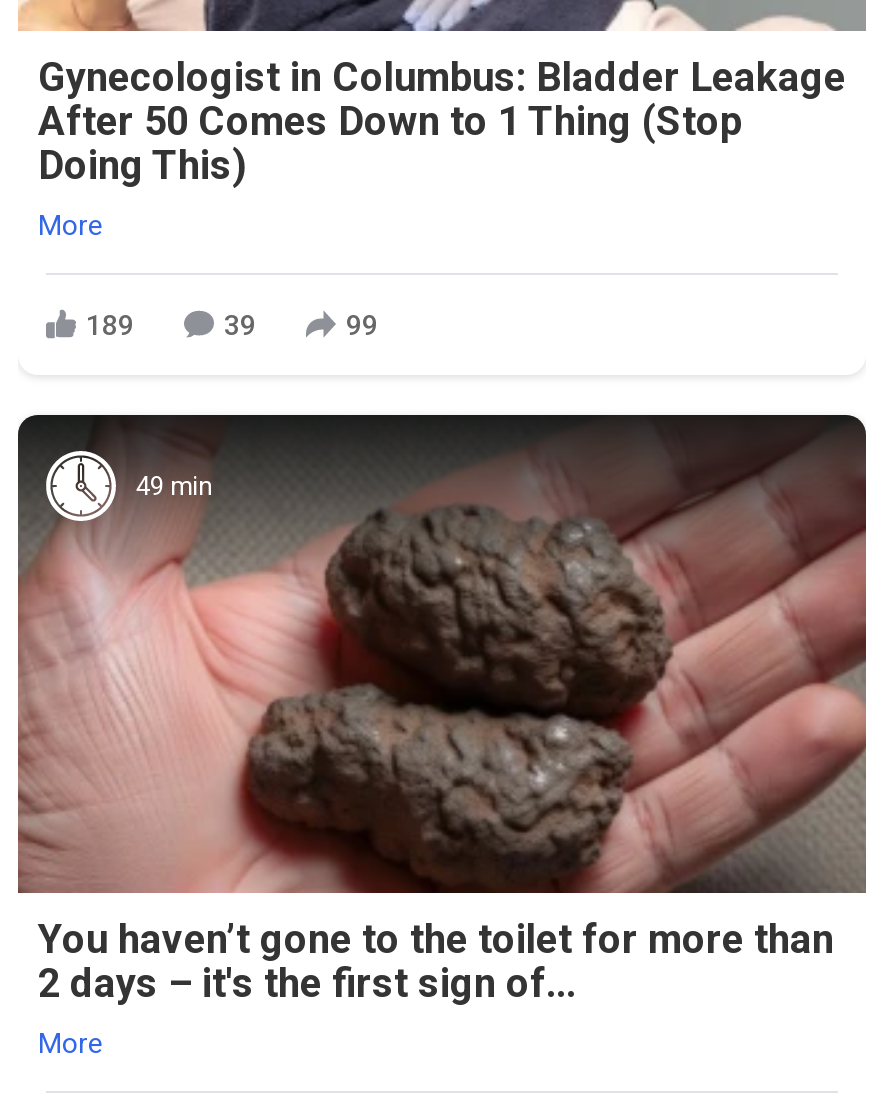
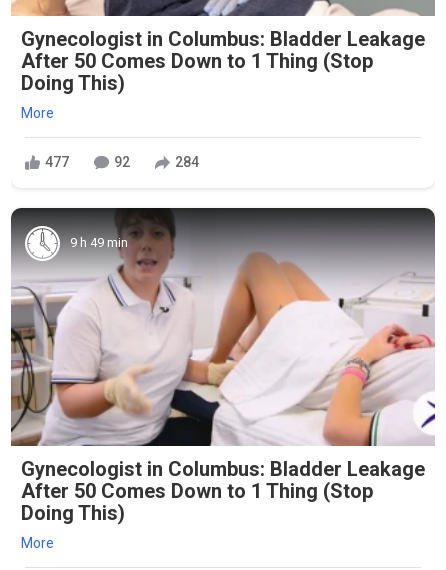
[86,308,378,340] 189 | 39 | 99 -> [45,154,199,170] 477 | 92 | 284
[18,414,868,856] [image] | 49 min -> [10,207,435,447] [image] | 9 h 49 min
[38,914,834,1006] You haven’t gone to the toilet for more than | 2 days – it's the first sign of... -> [21,457,425,525] Gynecologist in Columbus: Bladder Leakage | After 50 Comes Down to 1 Thing (Stop | Doing This)

